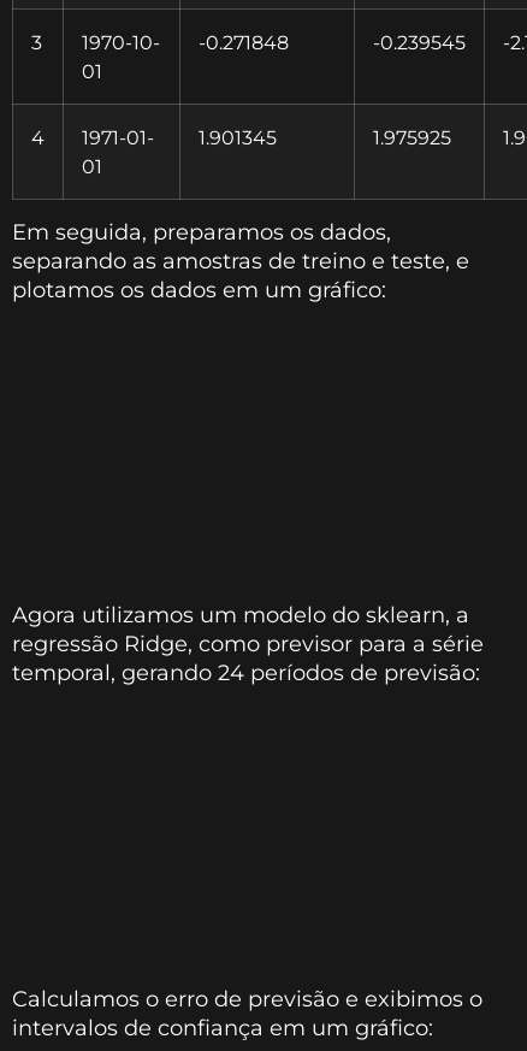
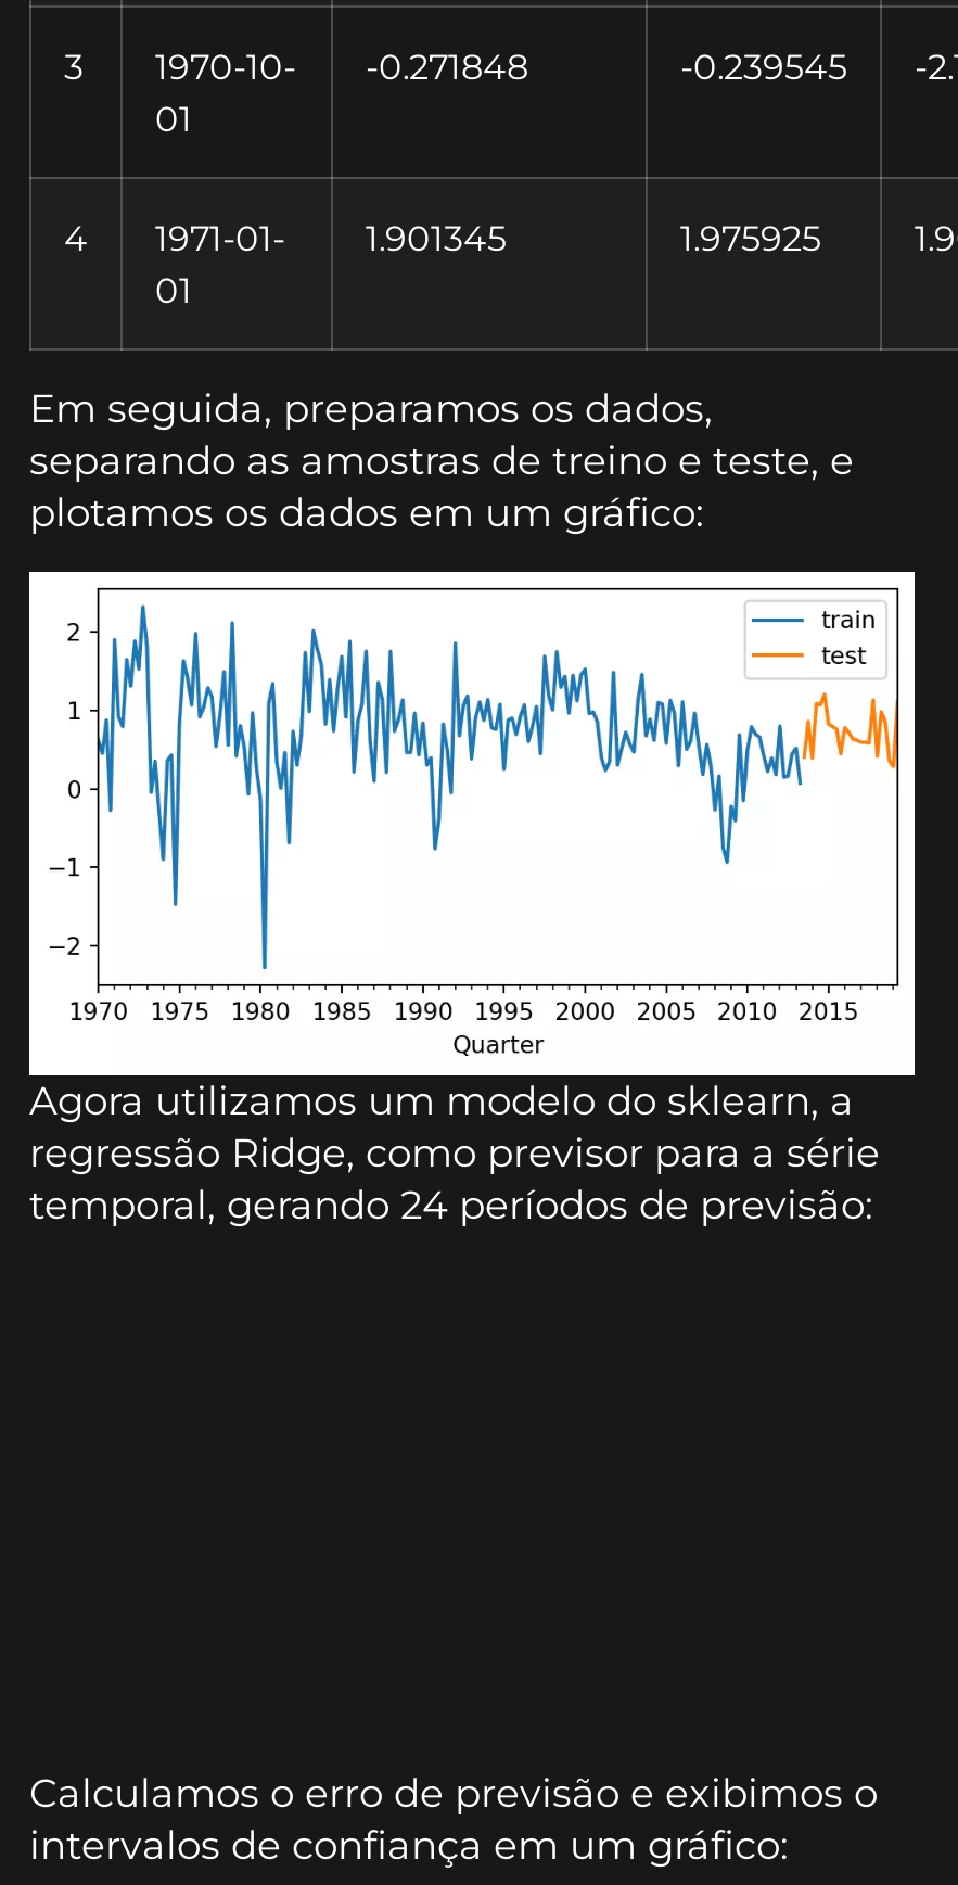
none -> [27,570,917,1078] [image]

